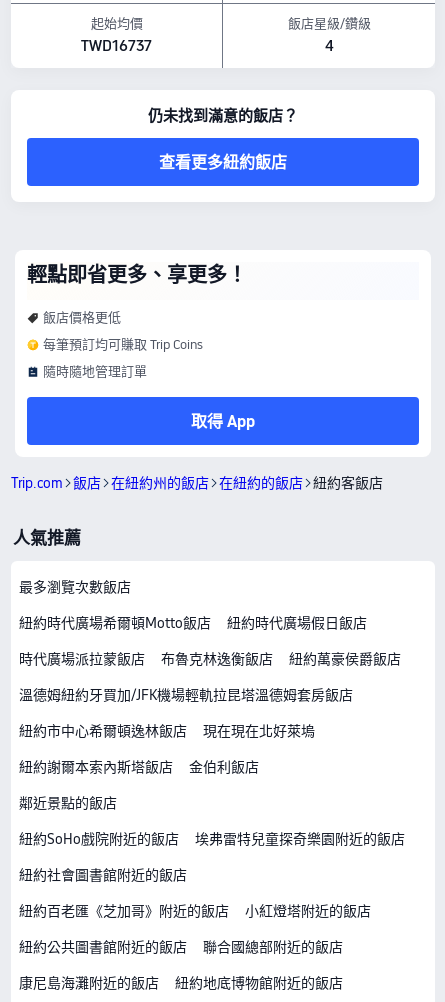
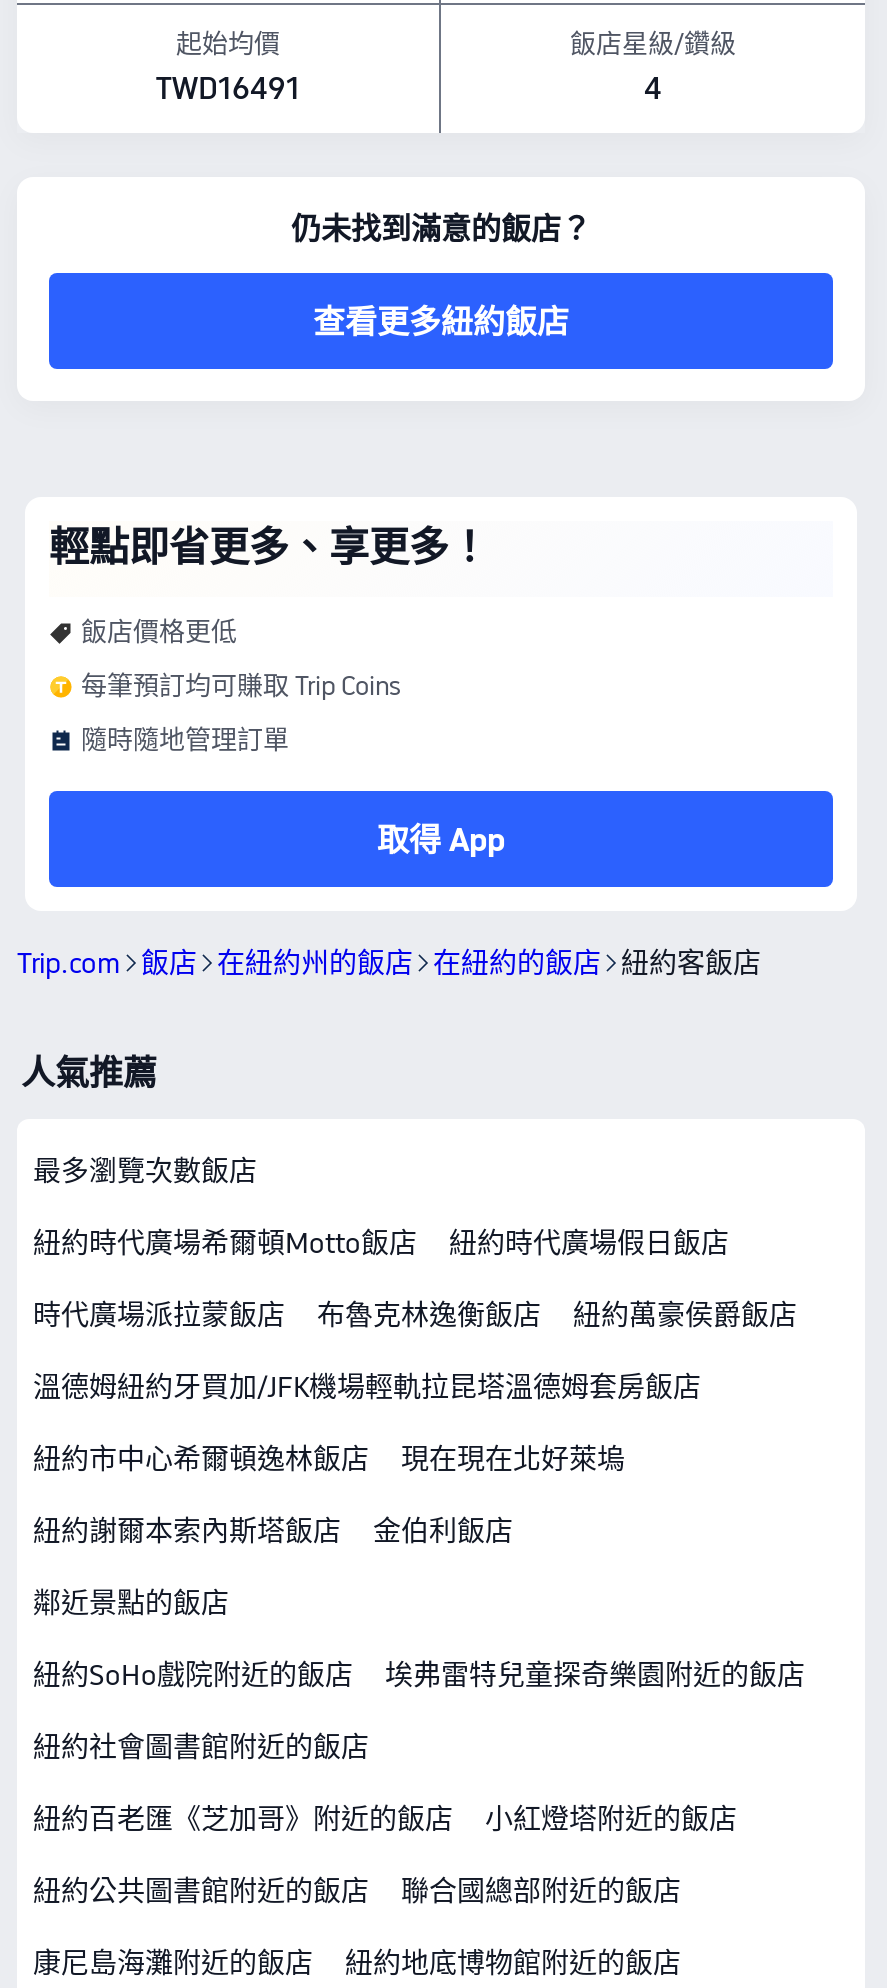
[81,37,152,55] TWD16737 -> [156,71,300,107] TWD16491

